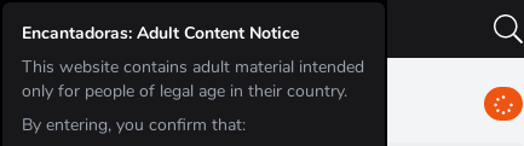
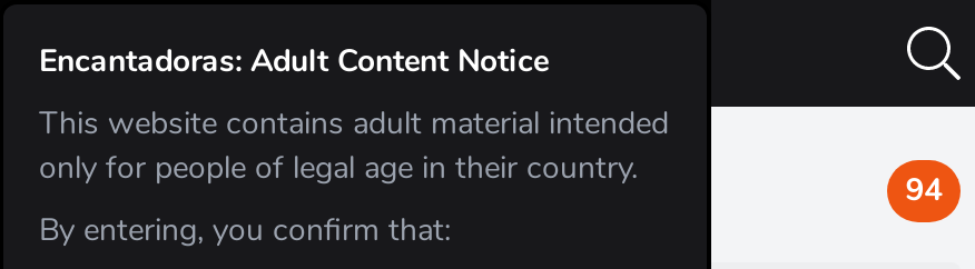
none -> [906,169,943,211] 94

